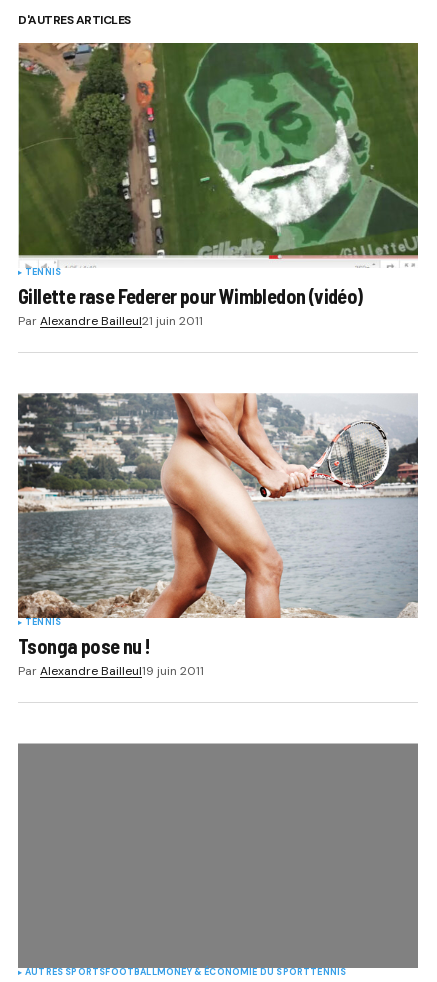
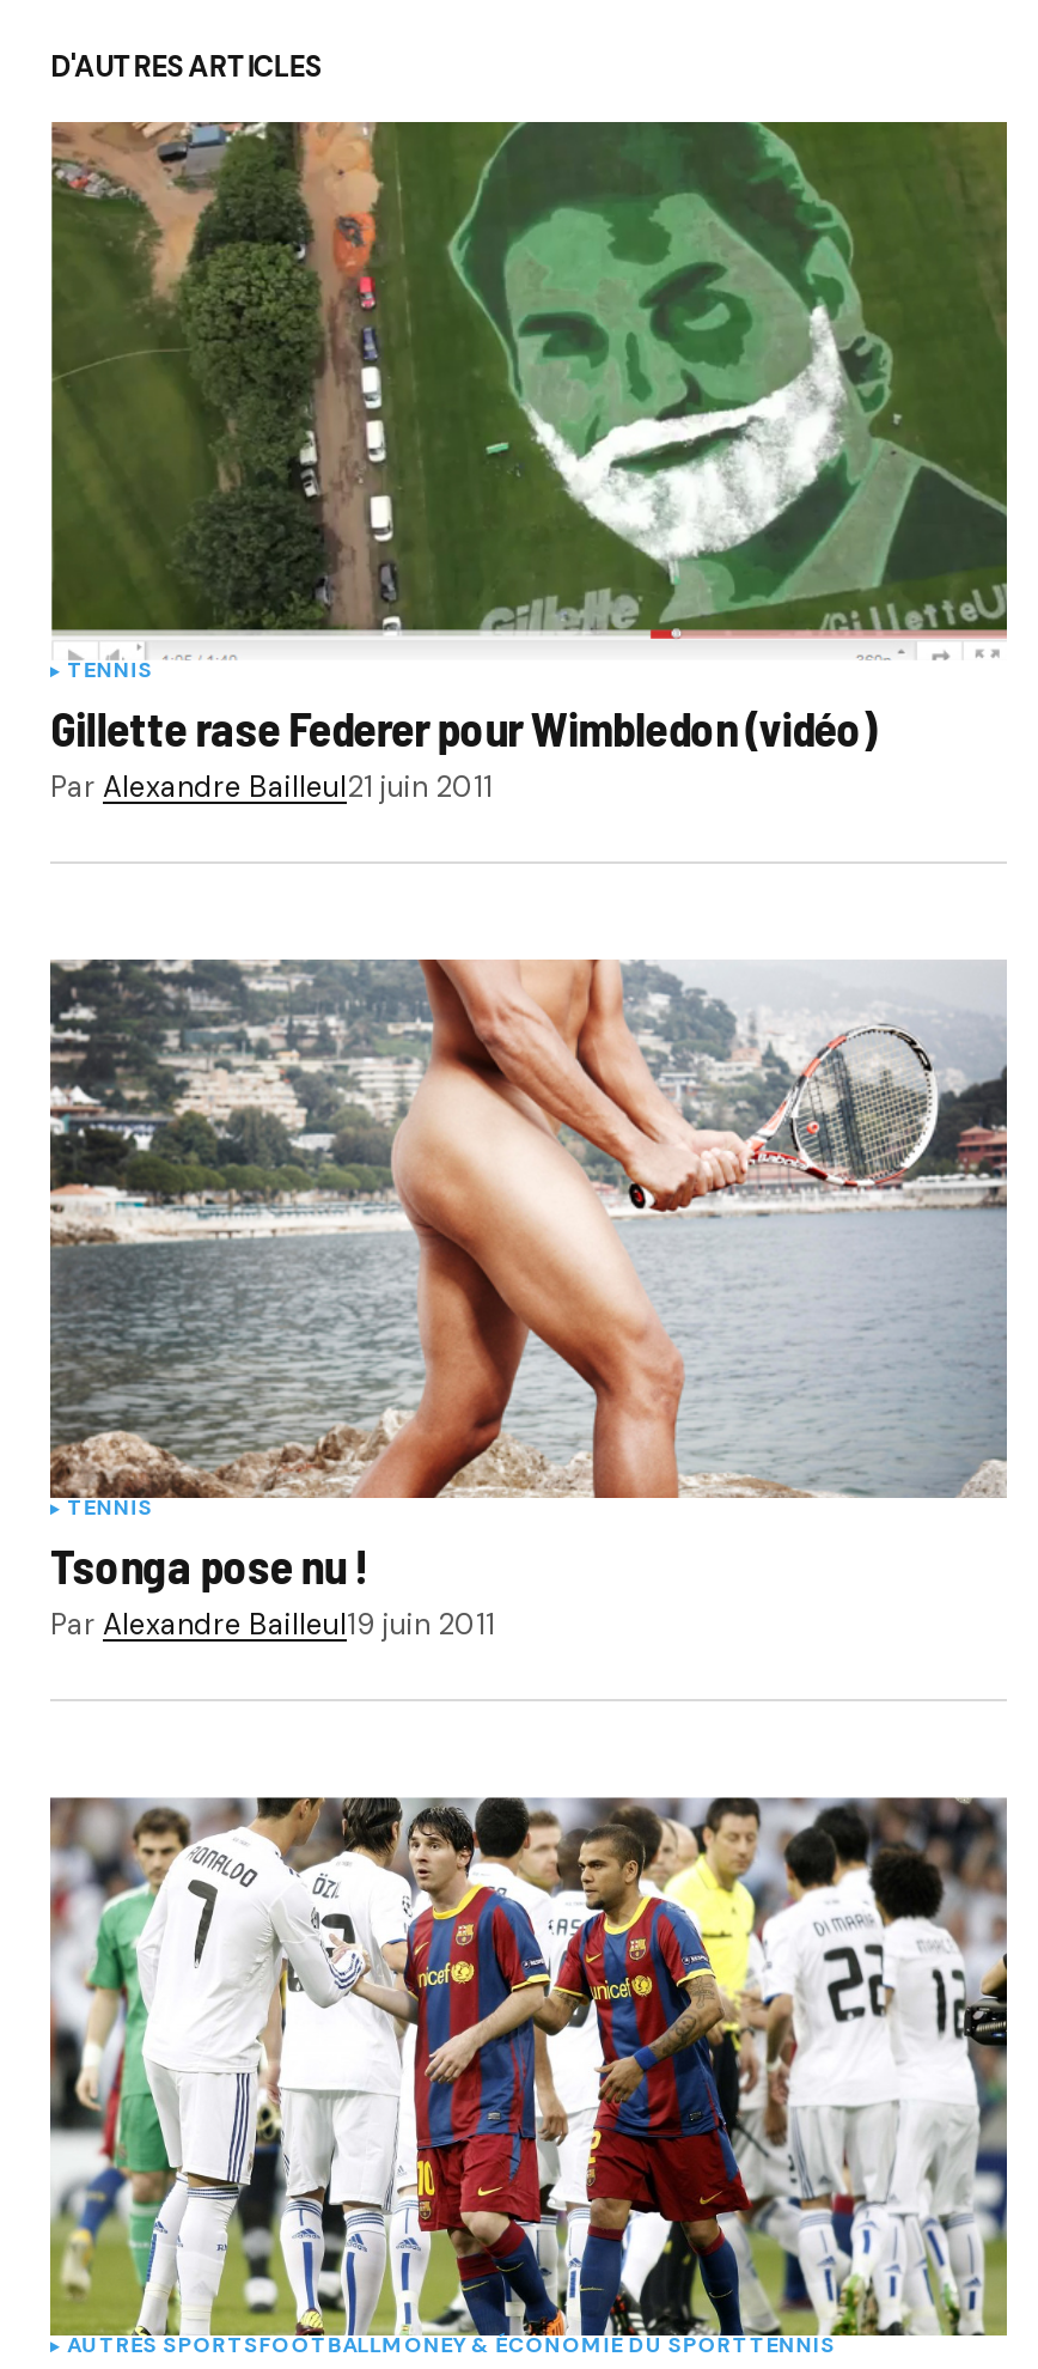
none -> [50,1797,1009,2338] [image]

